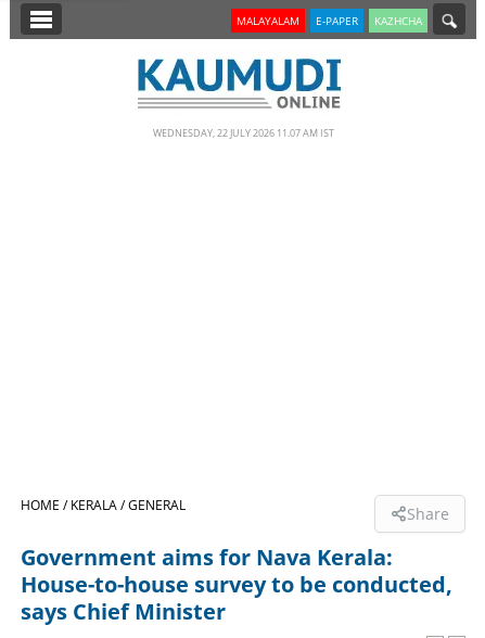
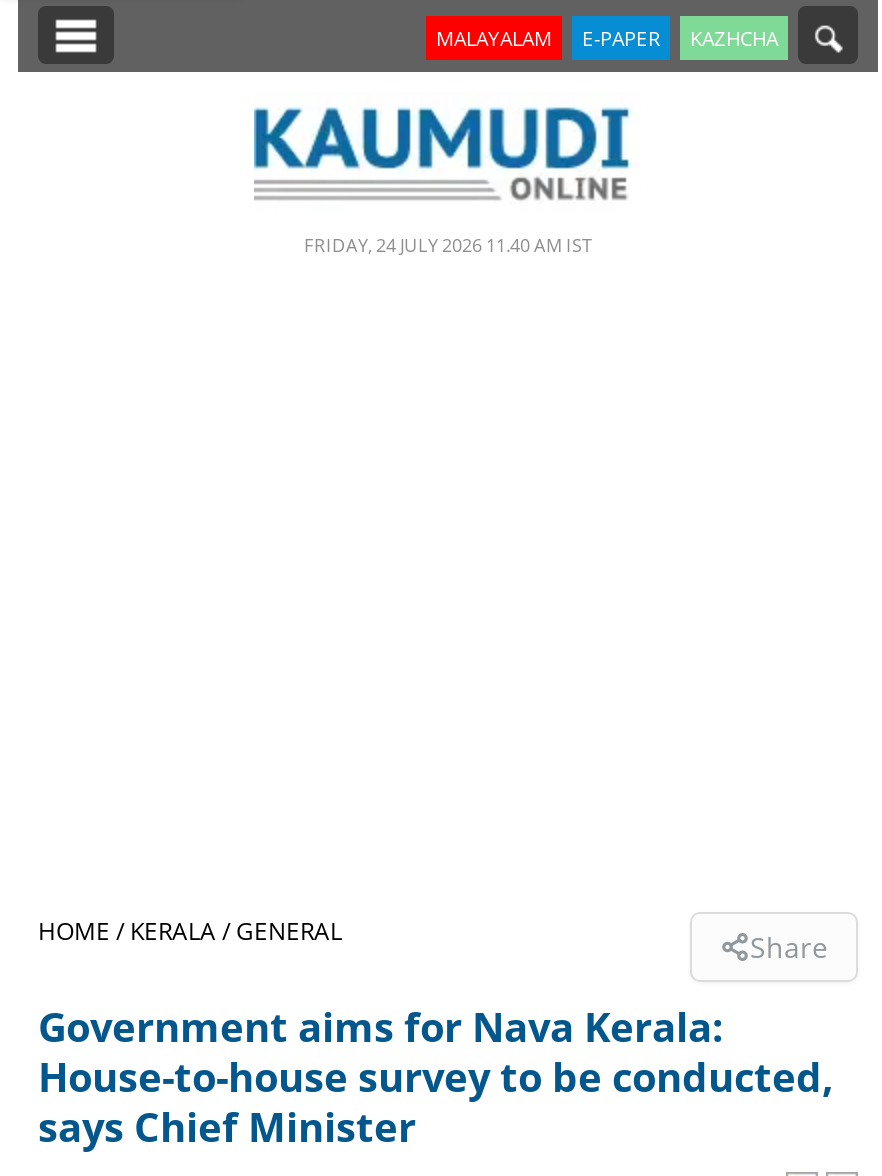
[152,126,334,140] WEDNESDAY, 22 JULY 2026 11.07 AM IST -> [304,232,592,258] FRIDAY, 24 JULY 2026 11.40 AM IST

